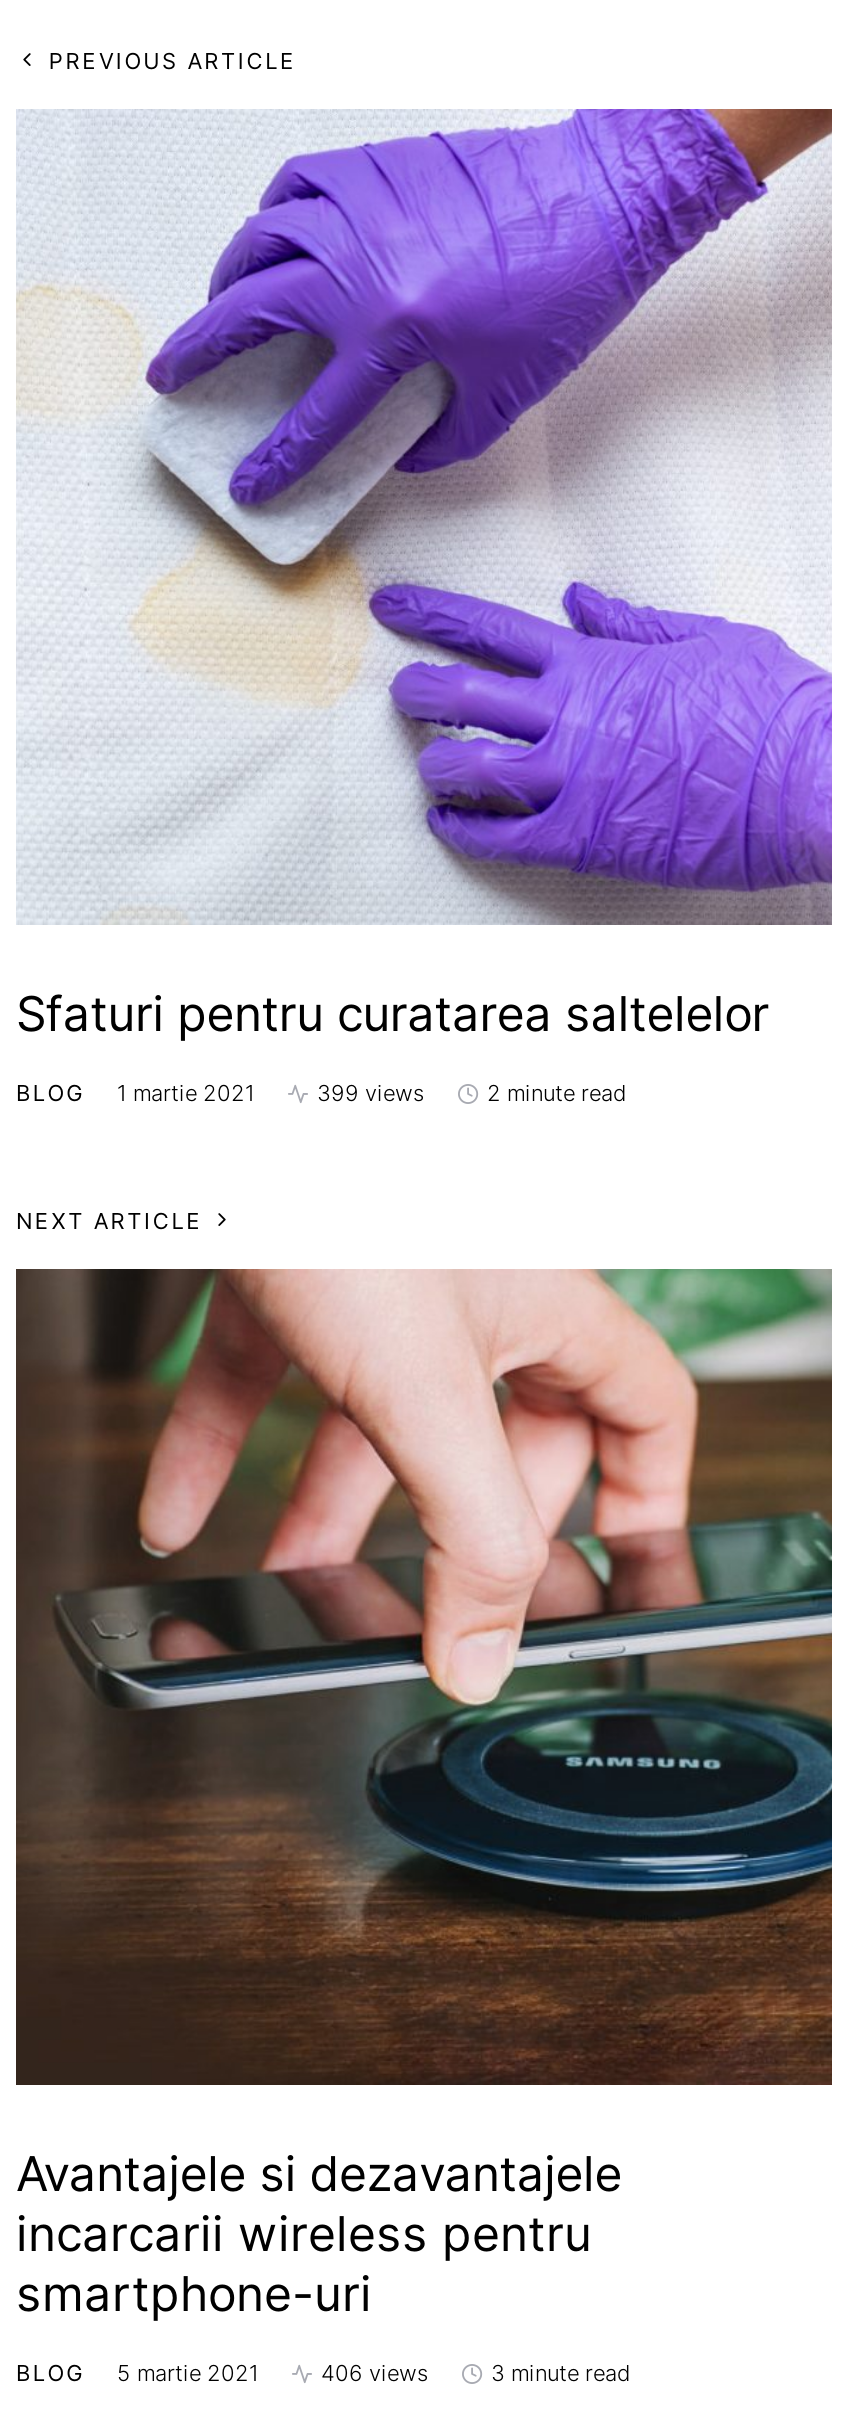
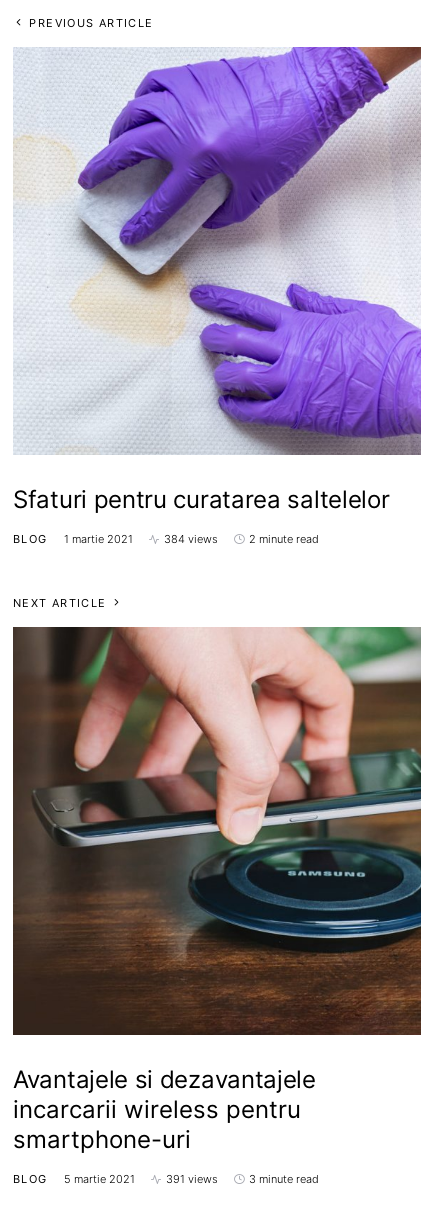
[317,1080,425,1108] 399 views -> [163,532,217,546] 384 views
[321,2360,429,2388] 406 views -> [165,1172,217,1186] 391 views

